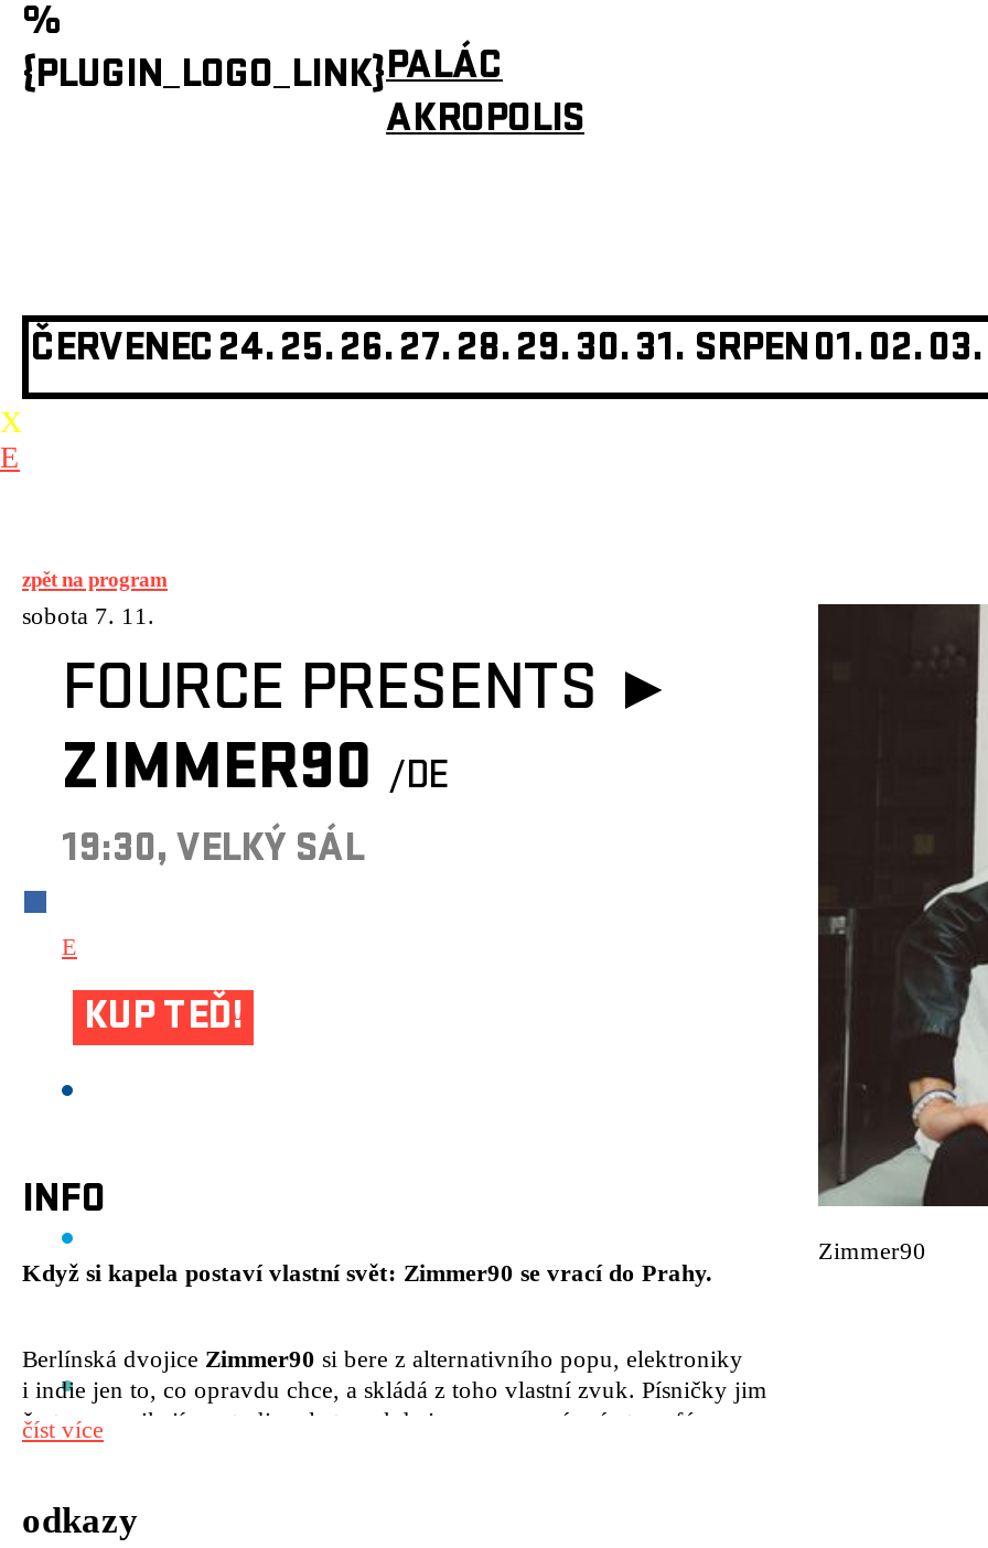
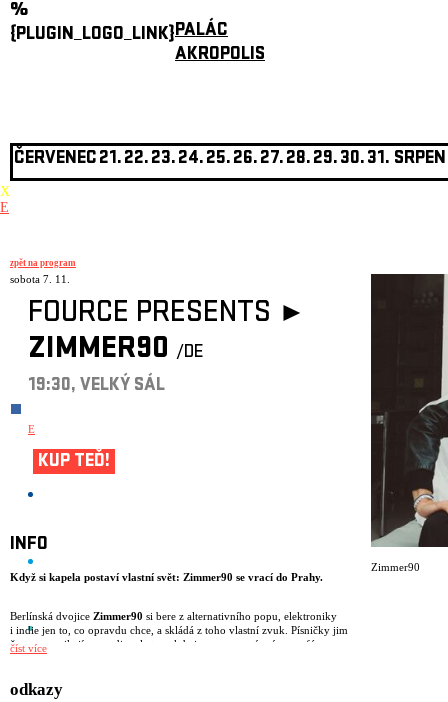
[31,326,984,377] ČERVENEC 24. 25. 26. 27. 28. 29. 30. 31. SRPEN 01. 02. 03. -> [14,148,446,171] ČERVENEC 21. 22. 23. 24. 25. 26. 27. 28. 29. 30. 31. SRPEN

